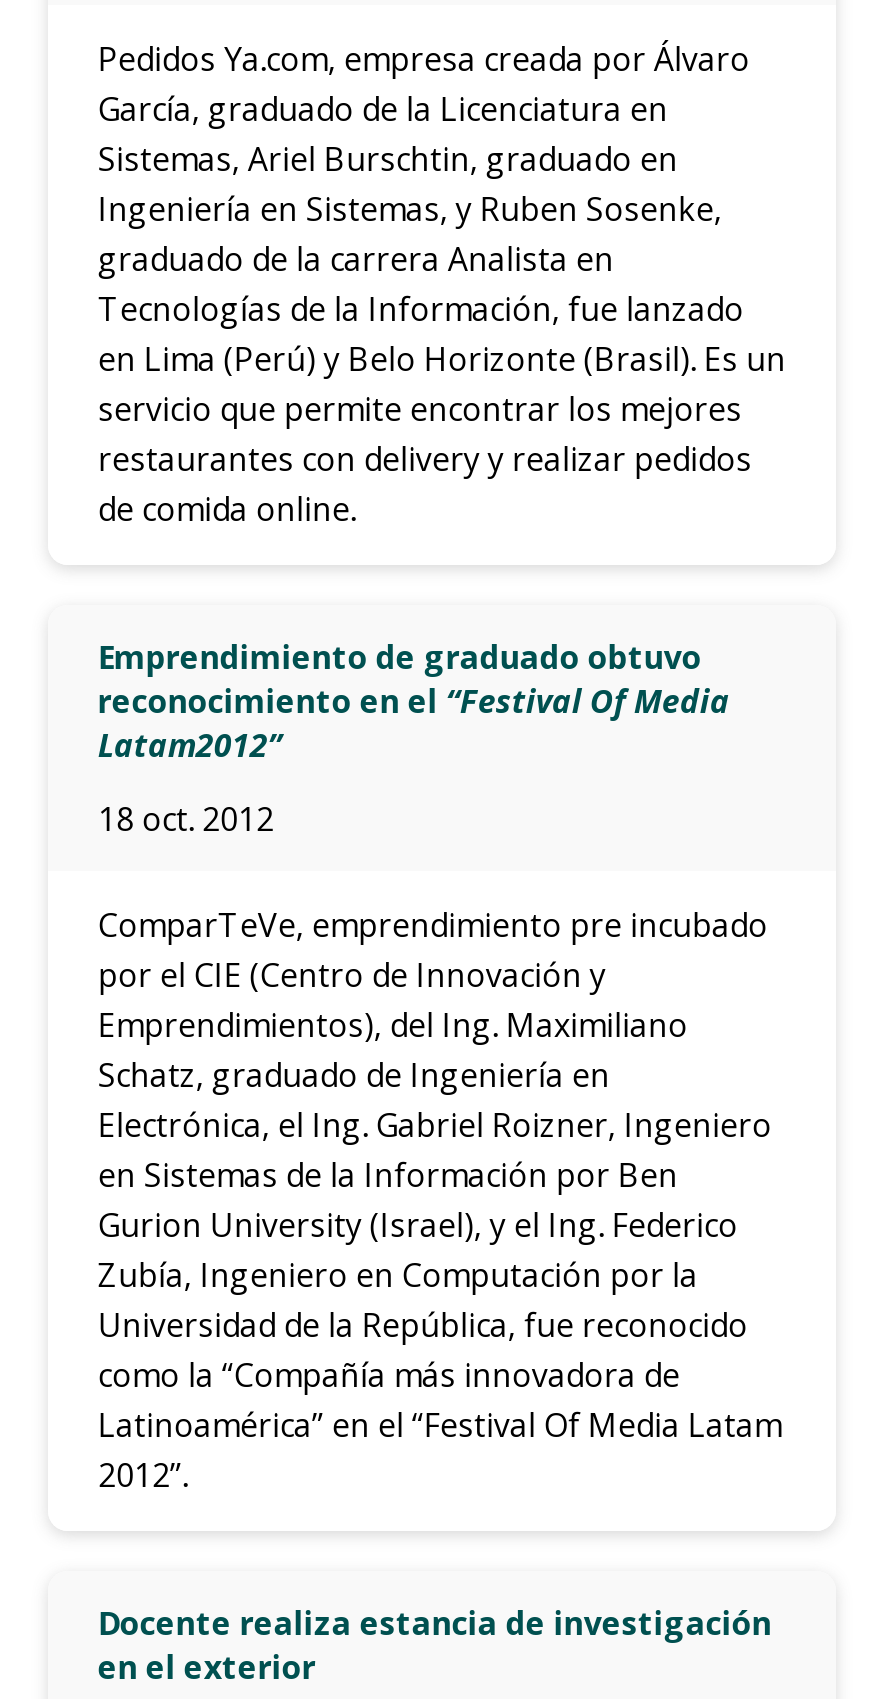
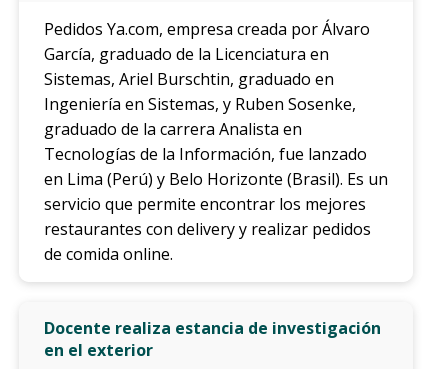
[98,635,782,1497] Emprendimiento de graduado obtuvo | reconocimiento en el “Festival Of Media | Latam2012” | 18 oct. 2012 | ComparTeVe, emprendimiento pre incubado | por el CIE (Centro de Innovación y | Emprendimientos), del Ing. Maximiliano | Schatz, graduado de Ingeniería en | Electrónica, el Ing. Gabriel Roizner, Ingeniero | en Sistemas de la Información por Ben | Gurion University (Israel), y el Ing. Federico | Zubía, Ingeniero en Computación por la | Universidad de la República, fue reconocido | como la “Compañía más innovadora de | Latinoamérica” en el “Festival Of Media Latam | 2012”. -> none

